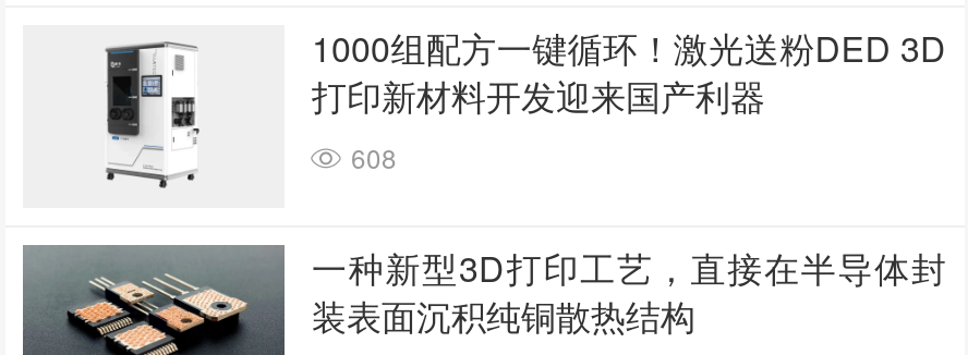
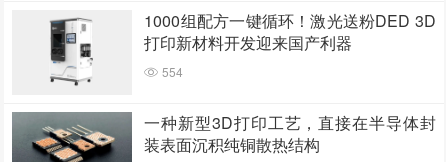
[351,139,397,176] 608 -> [162,63,183,80] 554

